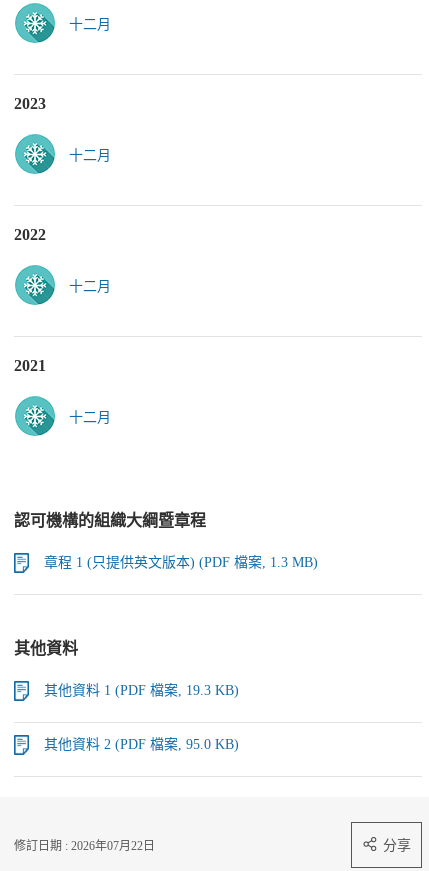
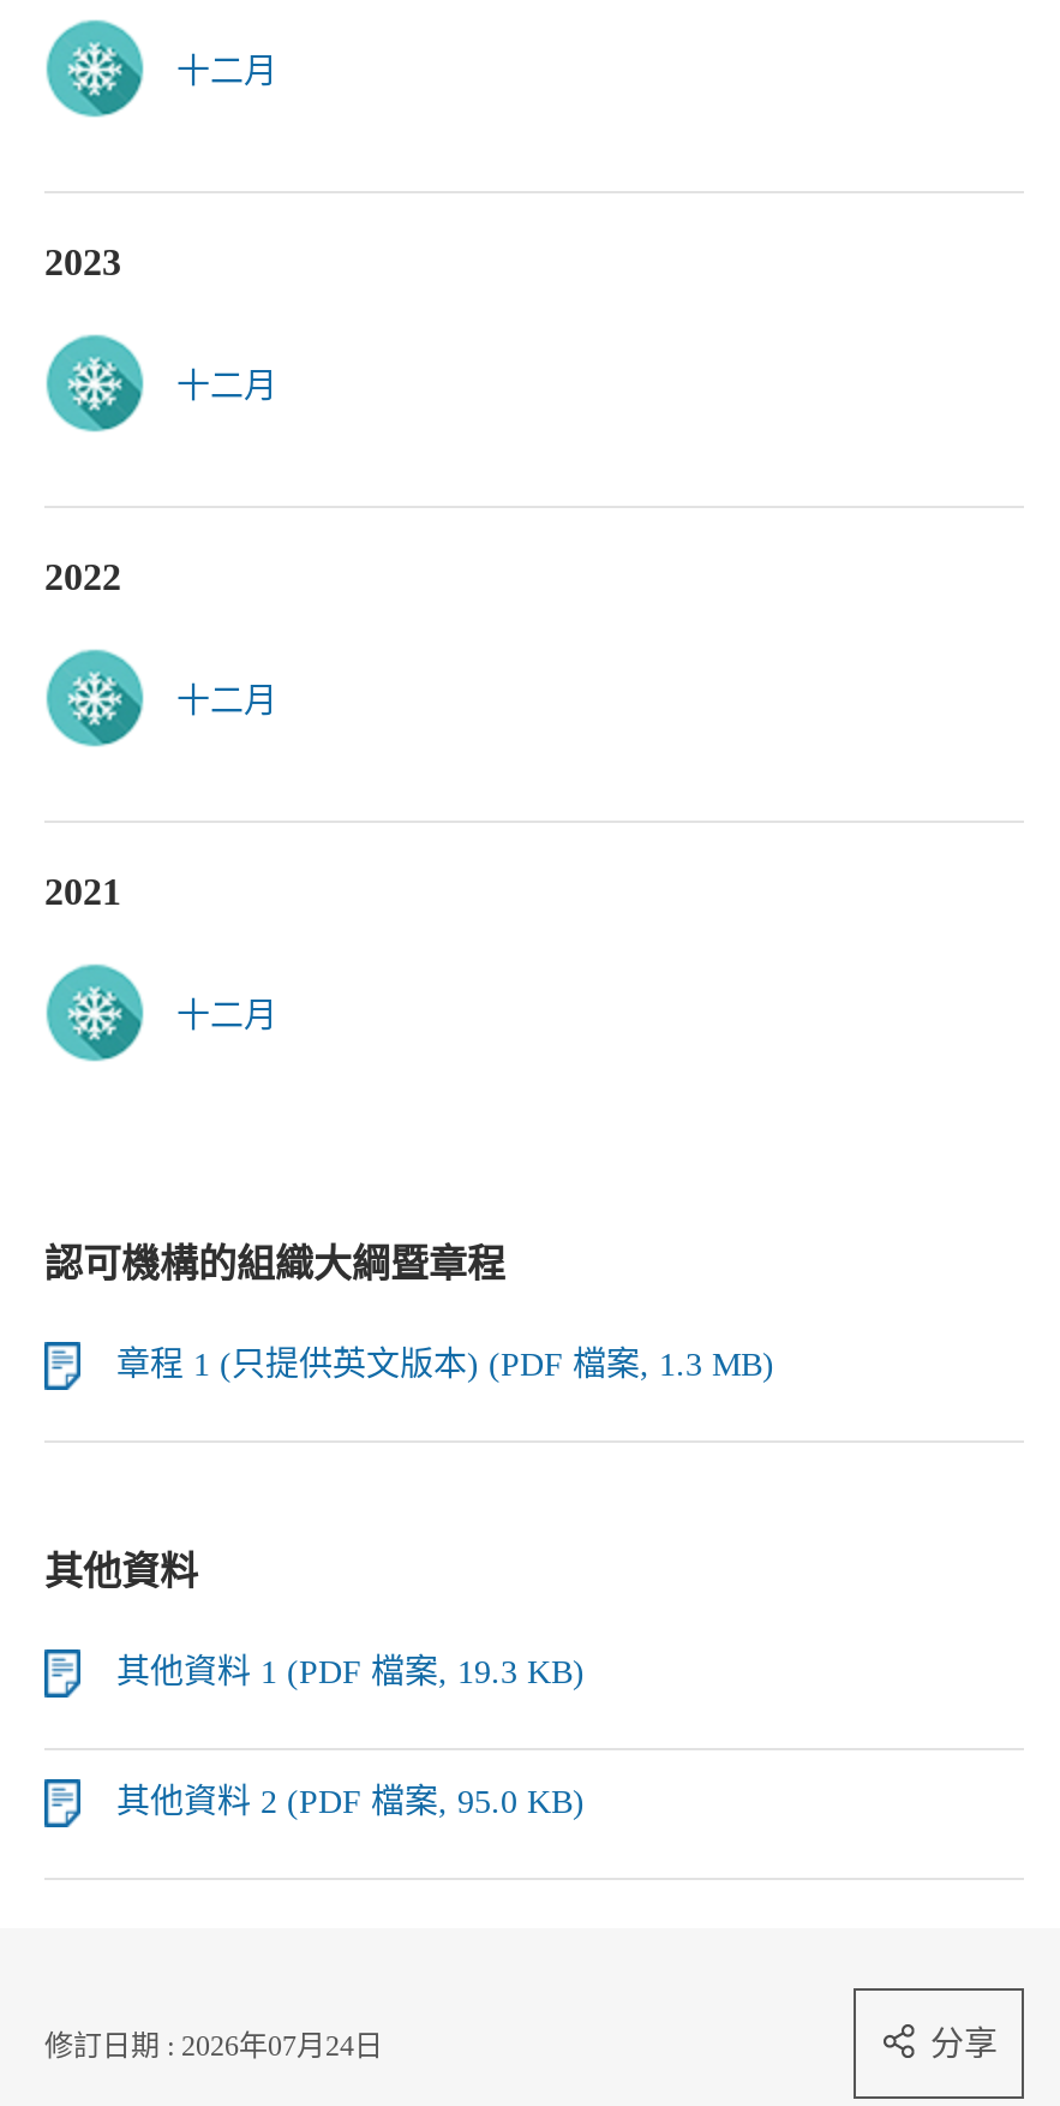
[14,839,155,853] 修訂日期 : 2026年07月22日 -> [44,2029,383,2063] 修訂日期 : 2026年07月24日

